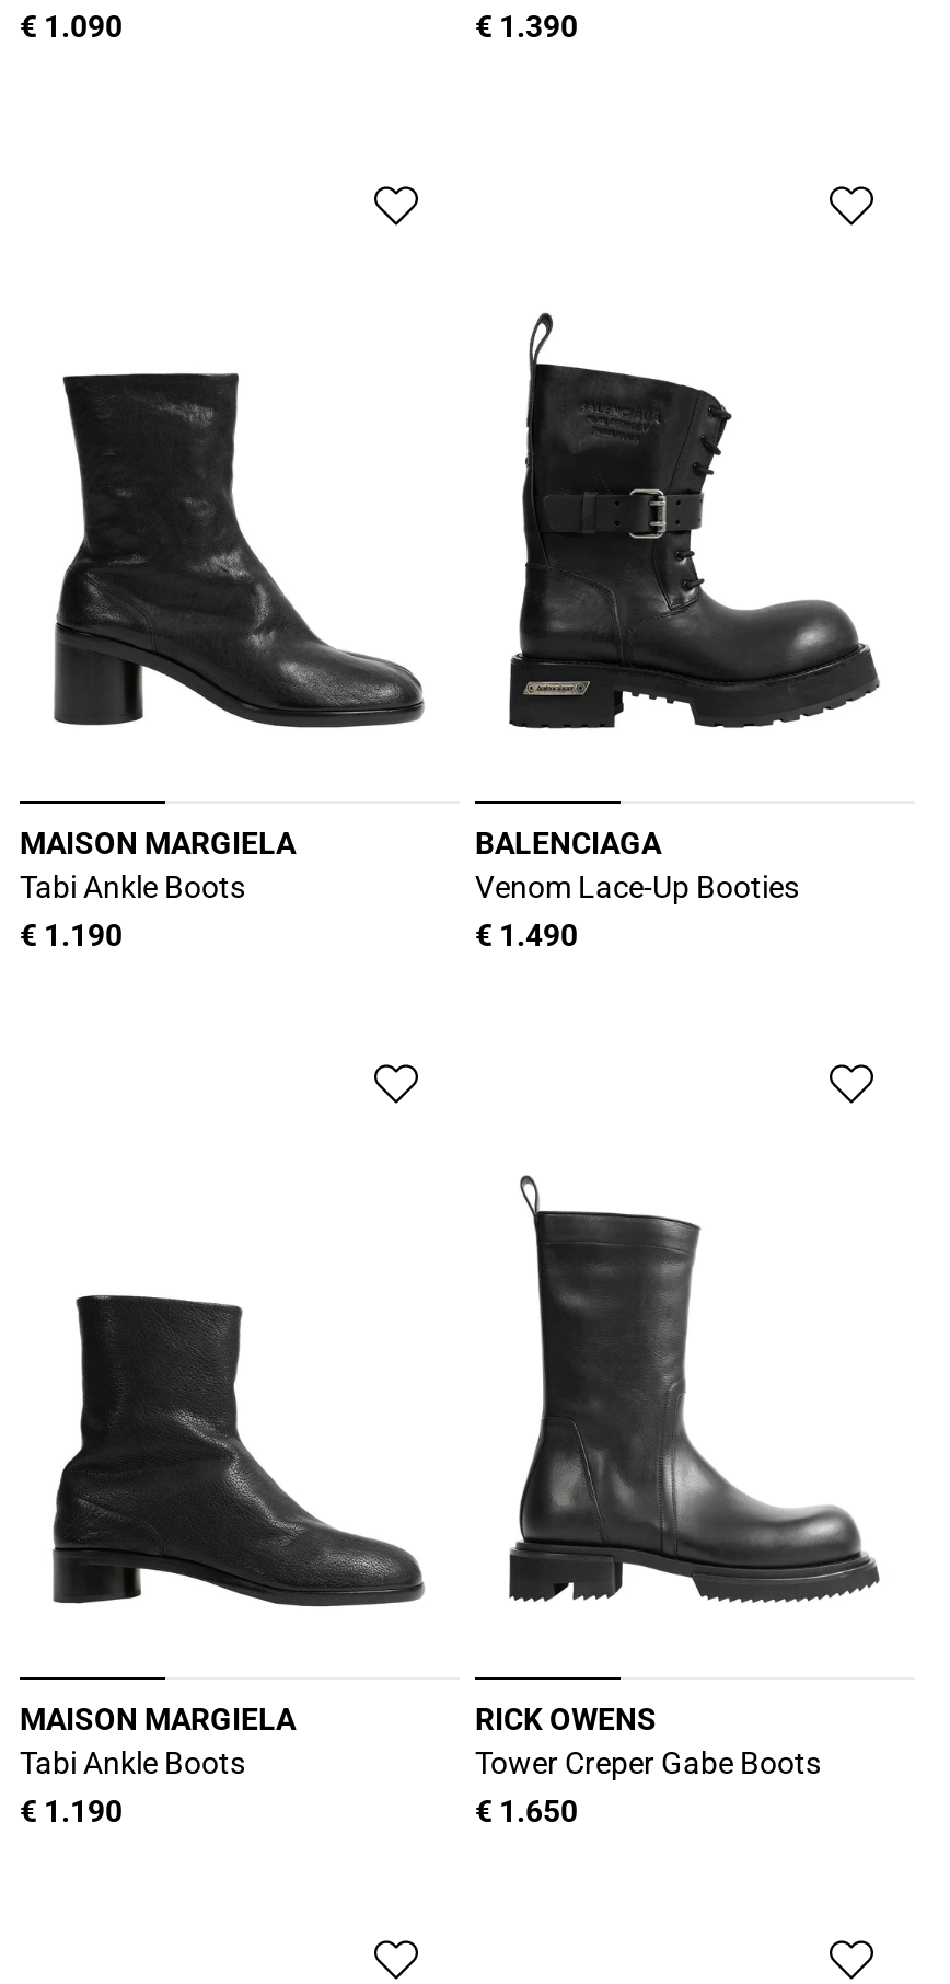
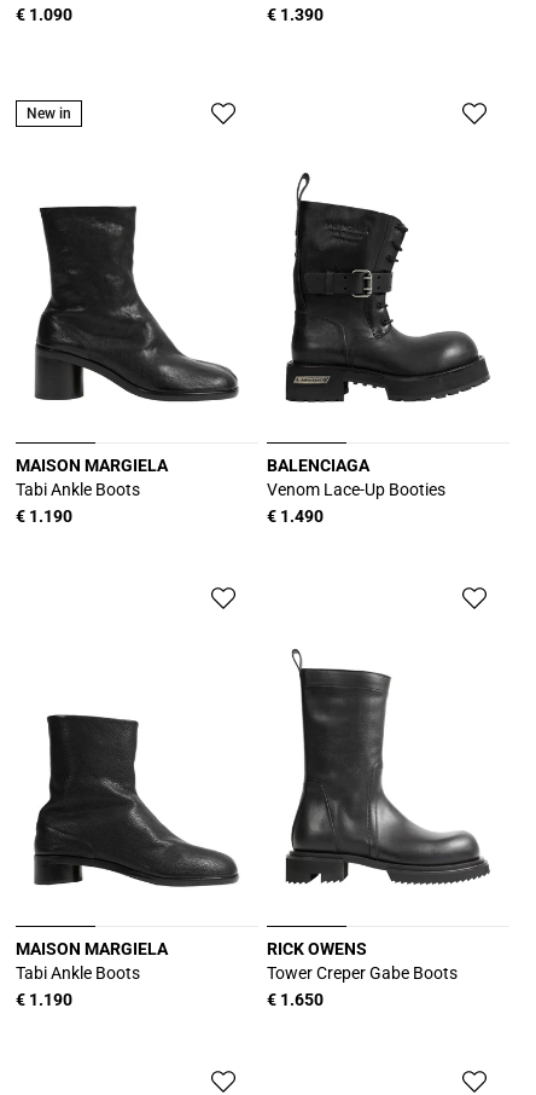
none -> [27,106,71,123] New in

